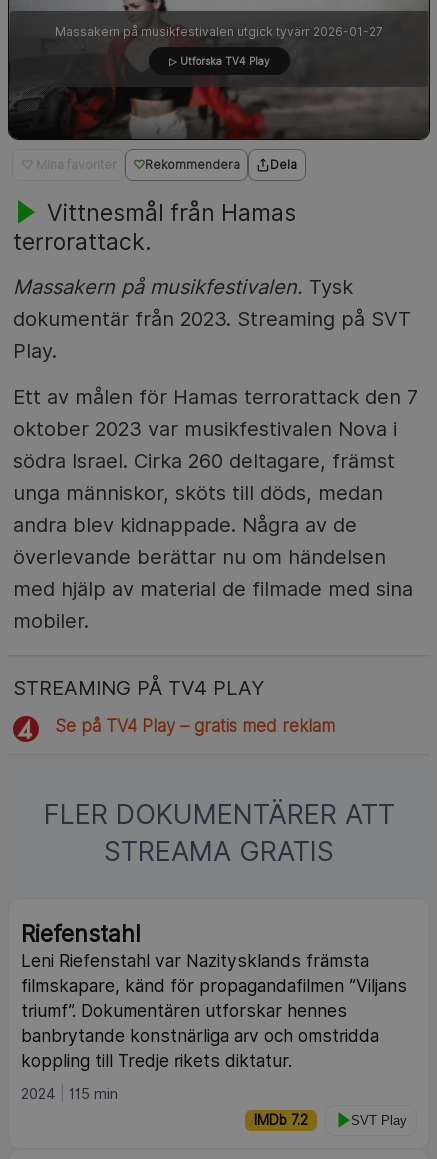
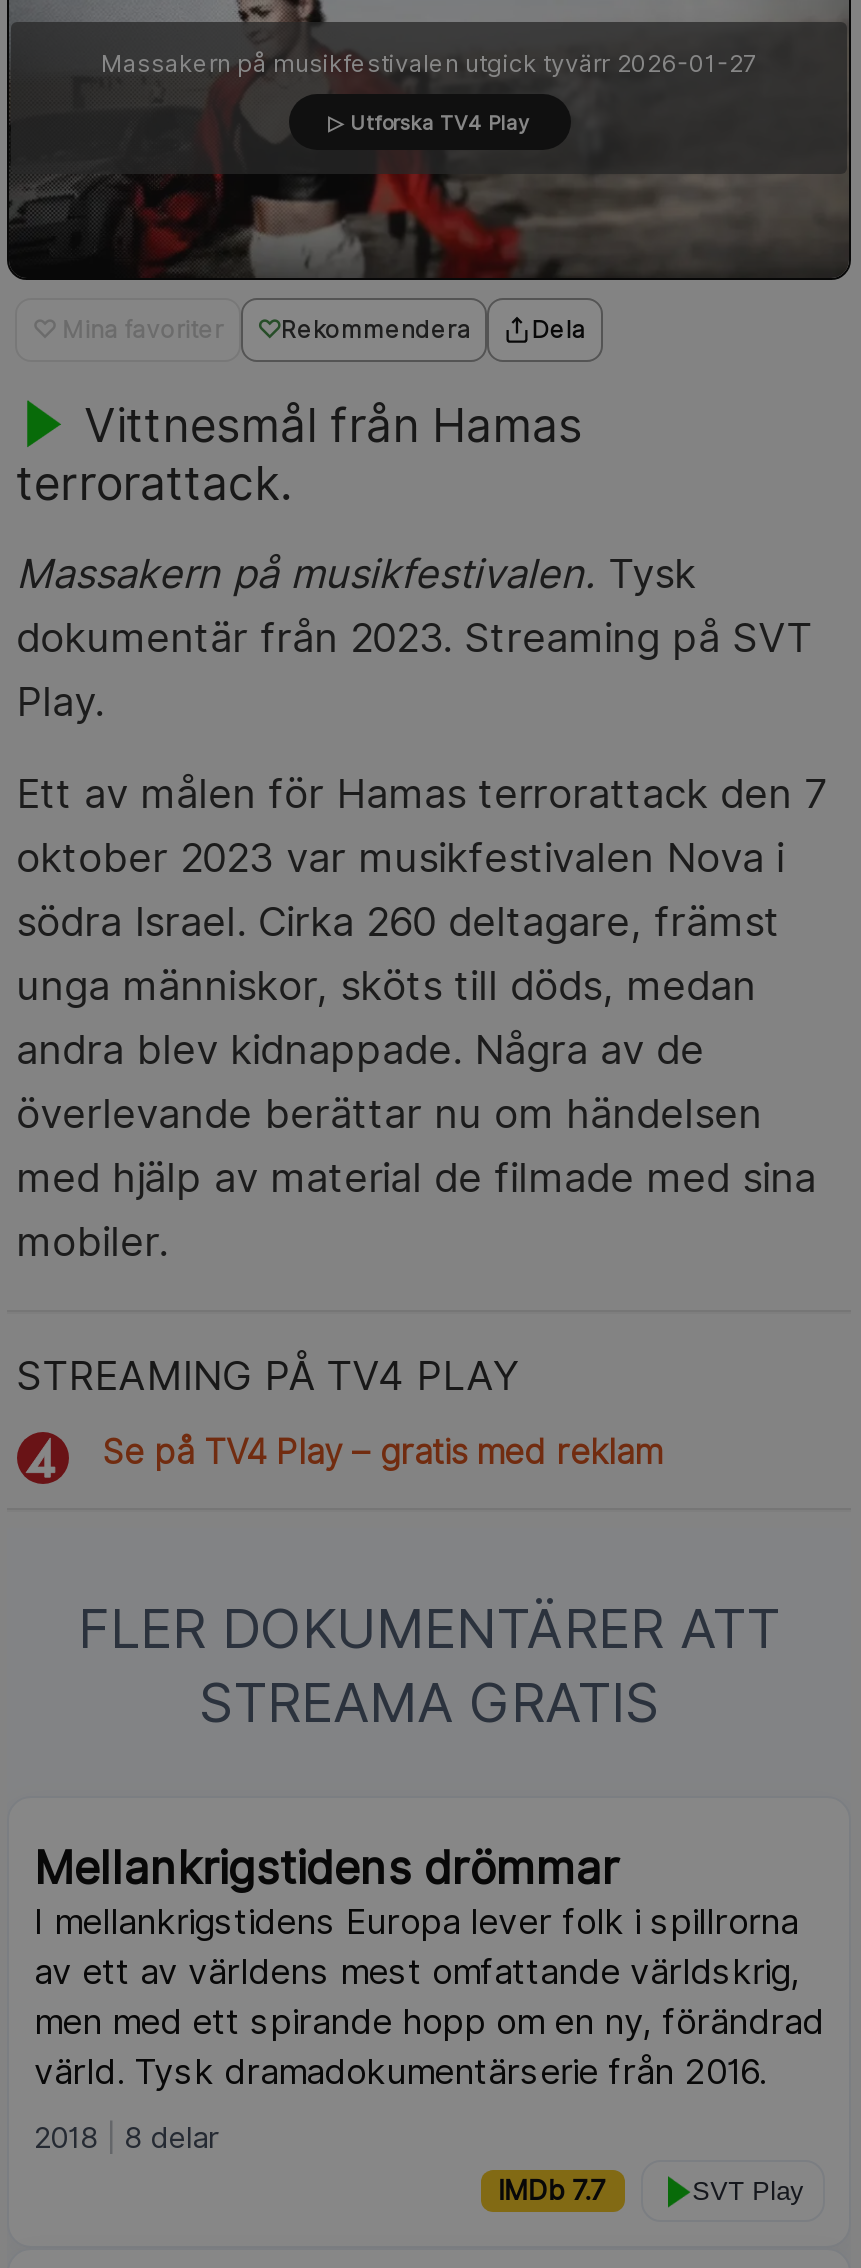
[21,920,407,1071] Riefenstahl | Leni Riefenstahl var Nazitysklands främsta | filmskapare, känd för propagandafilmen ”Viljans | triumf”. Dokumentären utforskar hennes | banbrytande konstnärliga arv och omstridda | koppling till Tredje rikets diktatur. -> [34,1840,824,2092] Mellankrigstidens drömmar | I mellankrigstidens Europa lever folk i spillrorna | av ett av världens mest omfattande världskrig, | men med ett spirande hopp om en ny, förändrad | värld. Tysk dramadokumentärserie från 2016.
[21,1085,118,1102] 2024 | 115 min -> [34,2120,218,2154] 2018 | 8 delar
[254,1112,308,1128] IMDb 7.2 -> [498,2174,606,2206] IMDb 7.7

